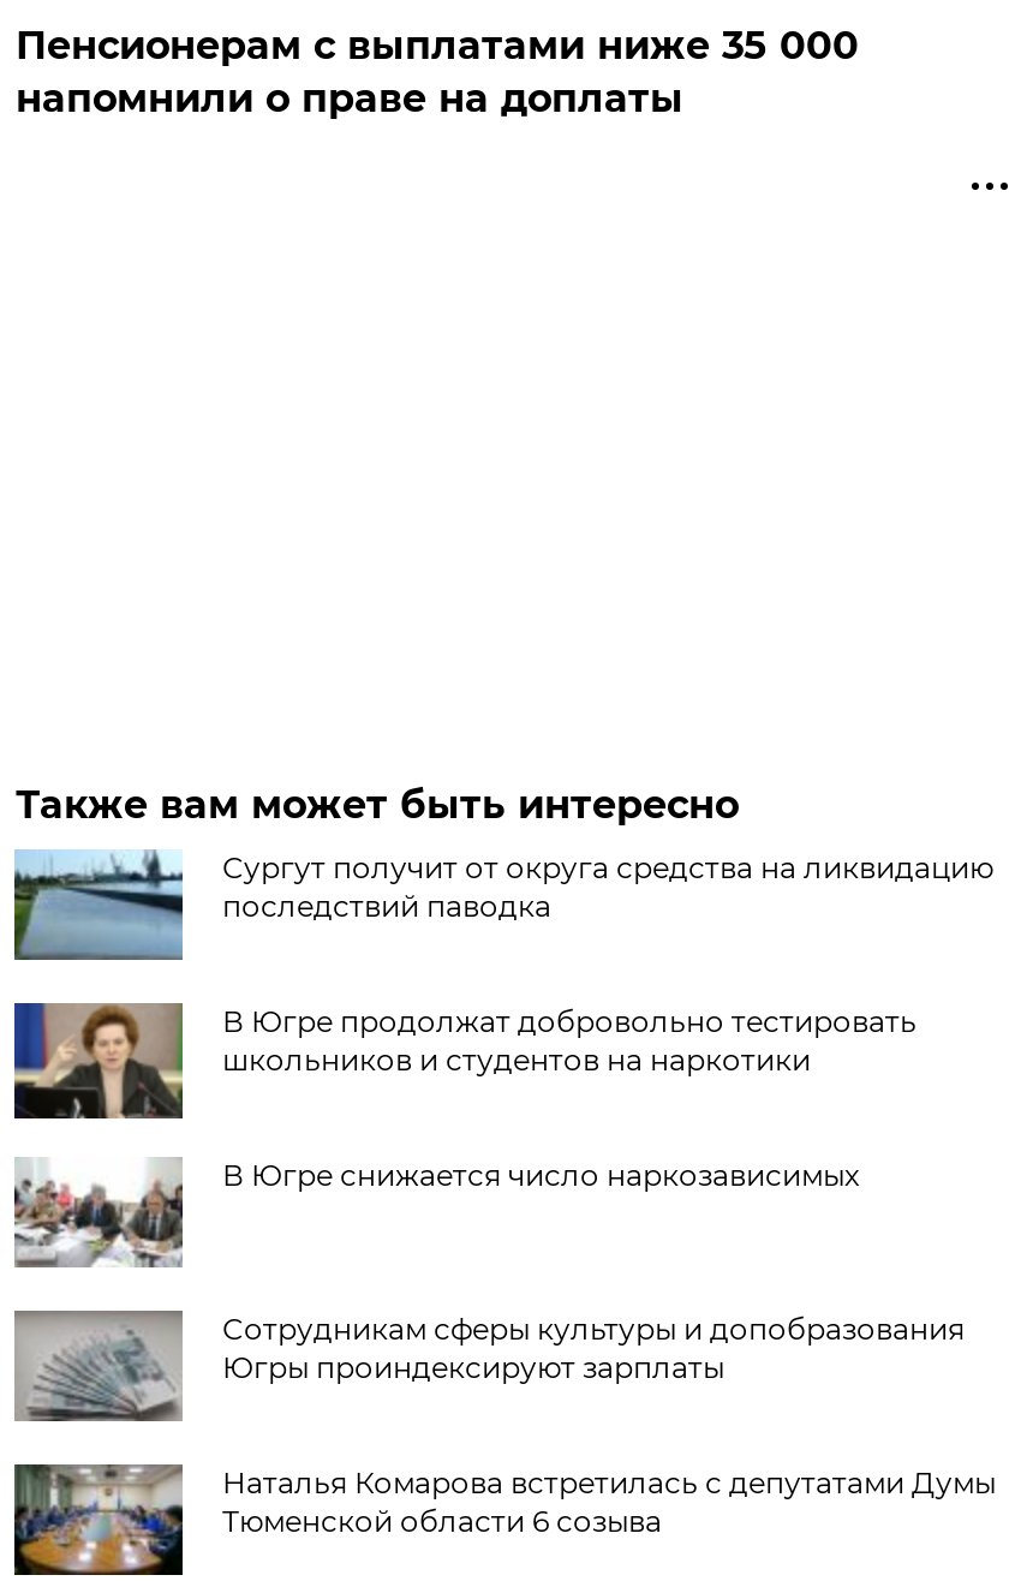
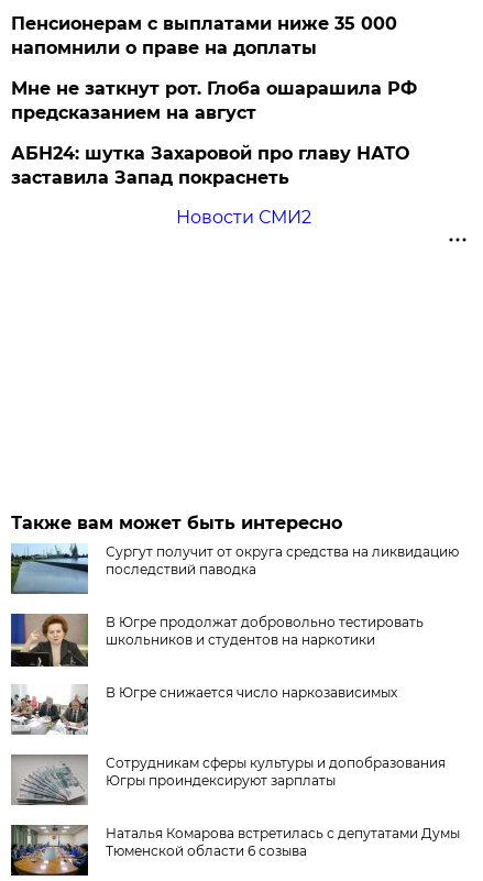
none -> [11,78,417,228] Мне не заткнут рот. Глоба ошарашила РФ | предсказанием на август | АБН24: шутка Захаровой про главу НАТО | заставила Запад покраснеть | Новости СМИ2

